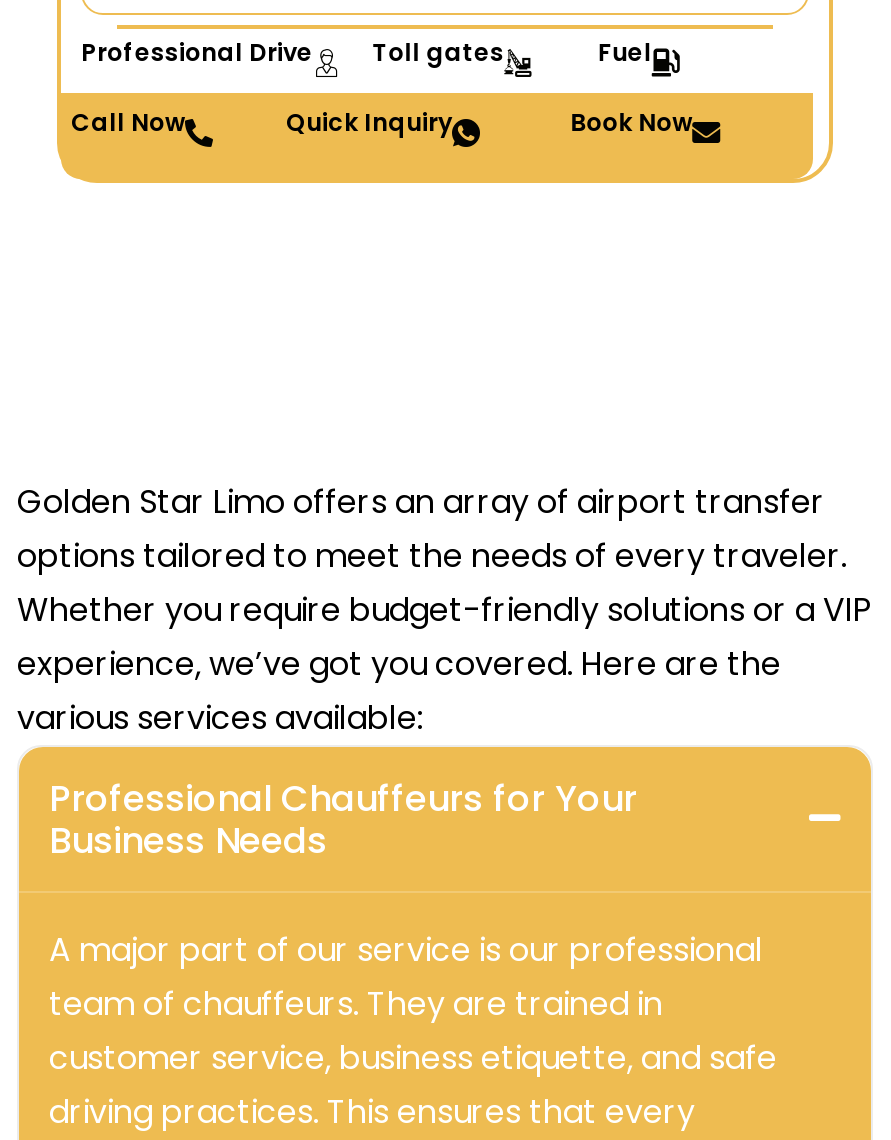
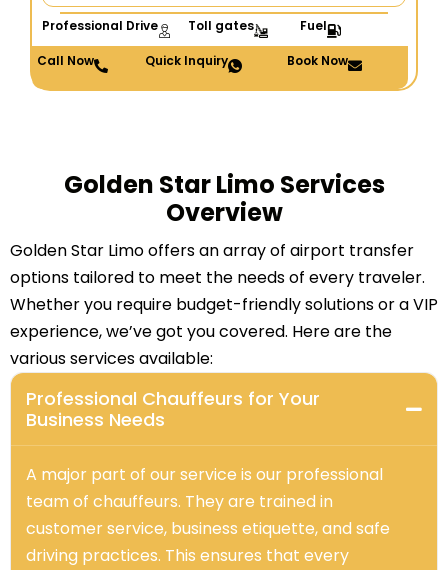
none -> [63,168,384,229] Golden Star Limo Services | Overview

